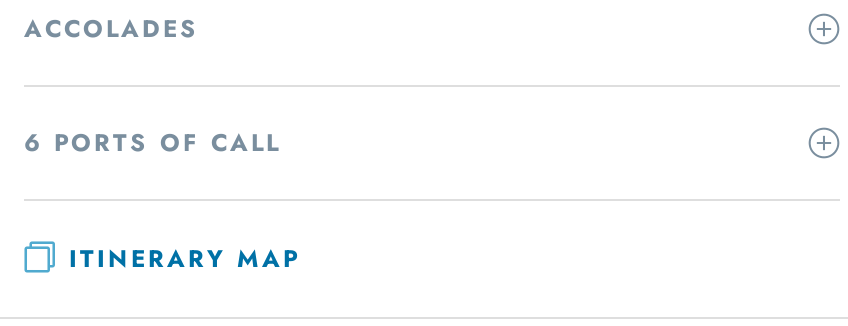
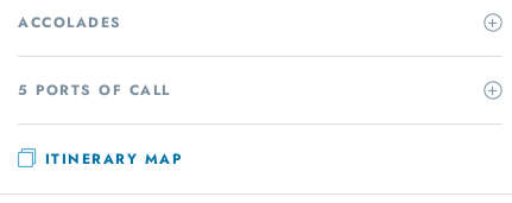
[24,124,281,160] 6 PORTS OF CALL -> [18,79,170,100] 5 PORTS OF CALL

